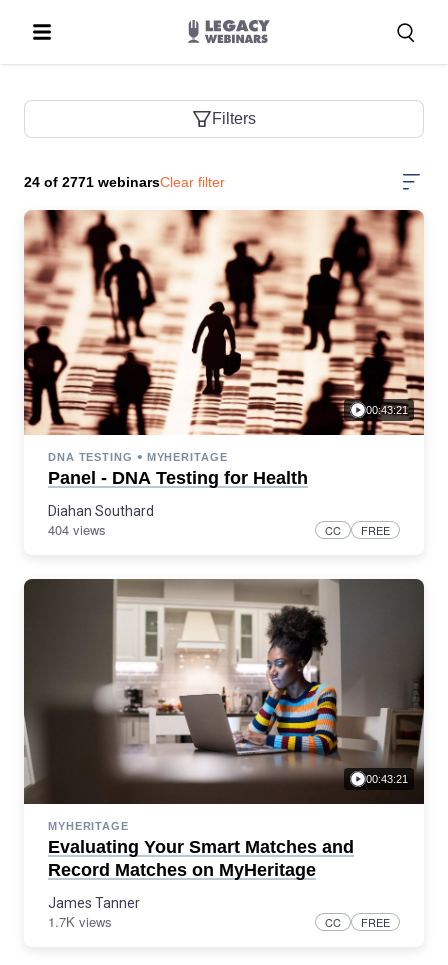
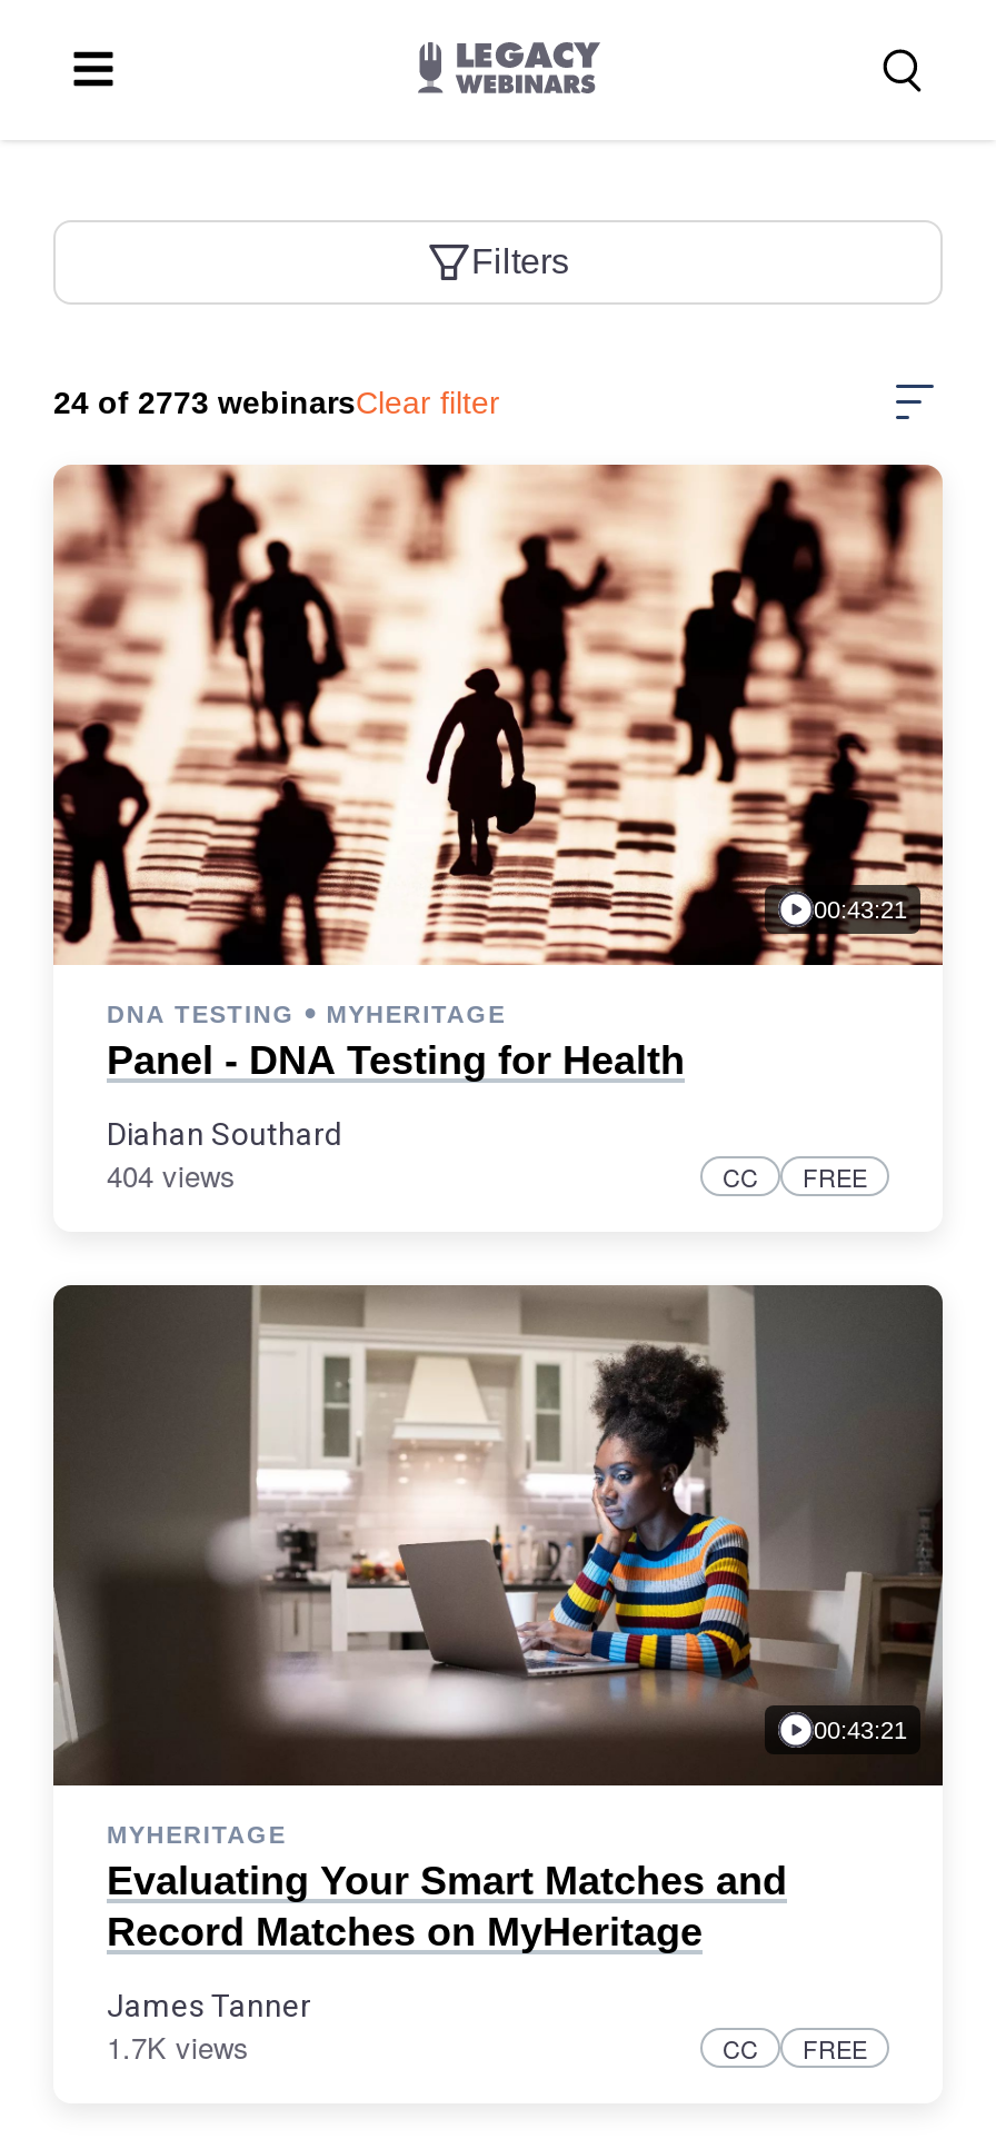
[24,174,225,190] 24 of 2771 webinarsClear filter -> [53,385,500,420] 24 of 2773 webinarsClear filter

